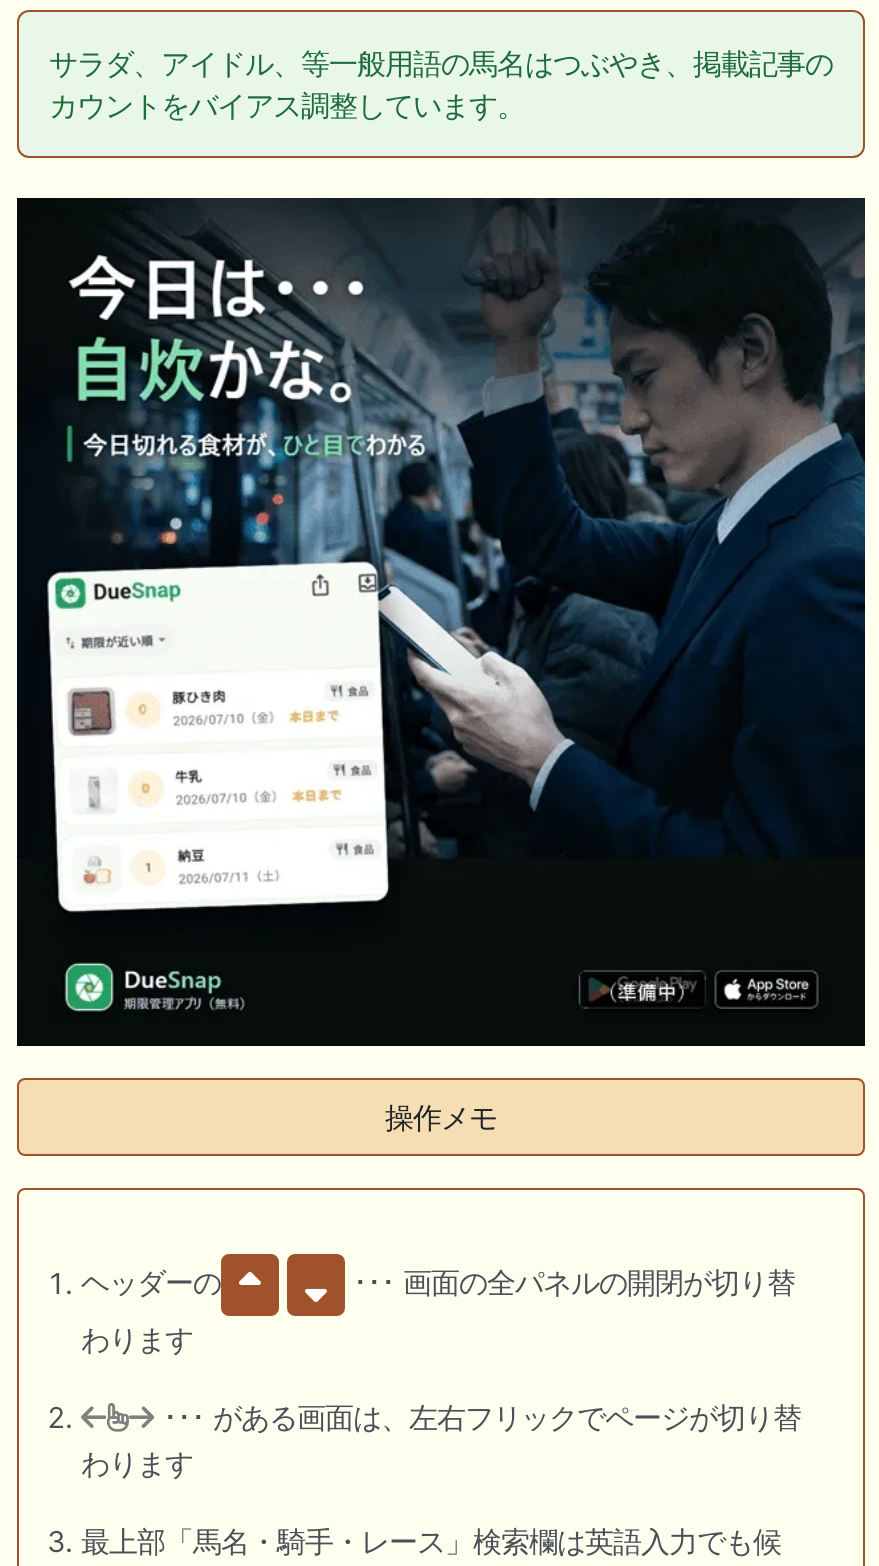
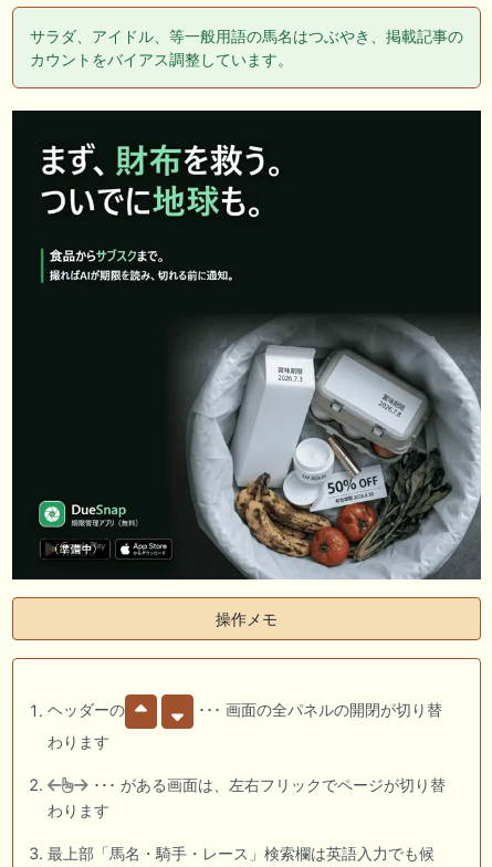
[45,200,867,1048] [image] -> [29,113,482,581] [image]

